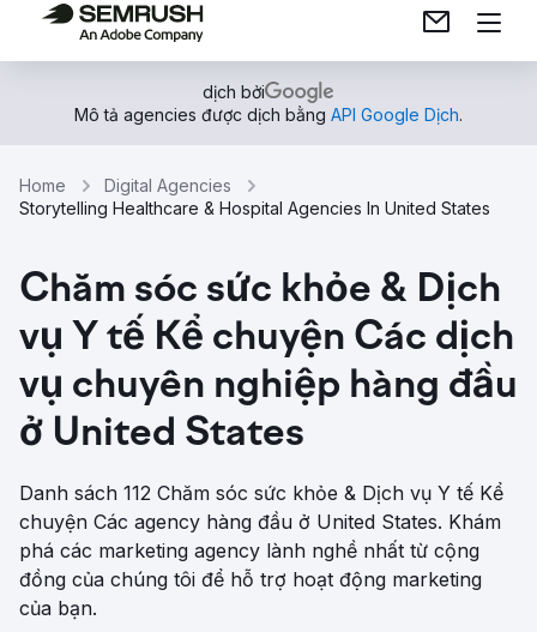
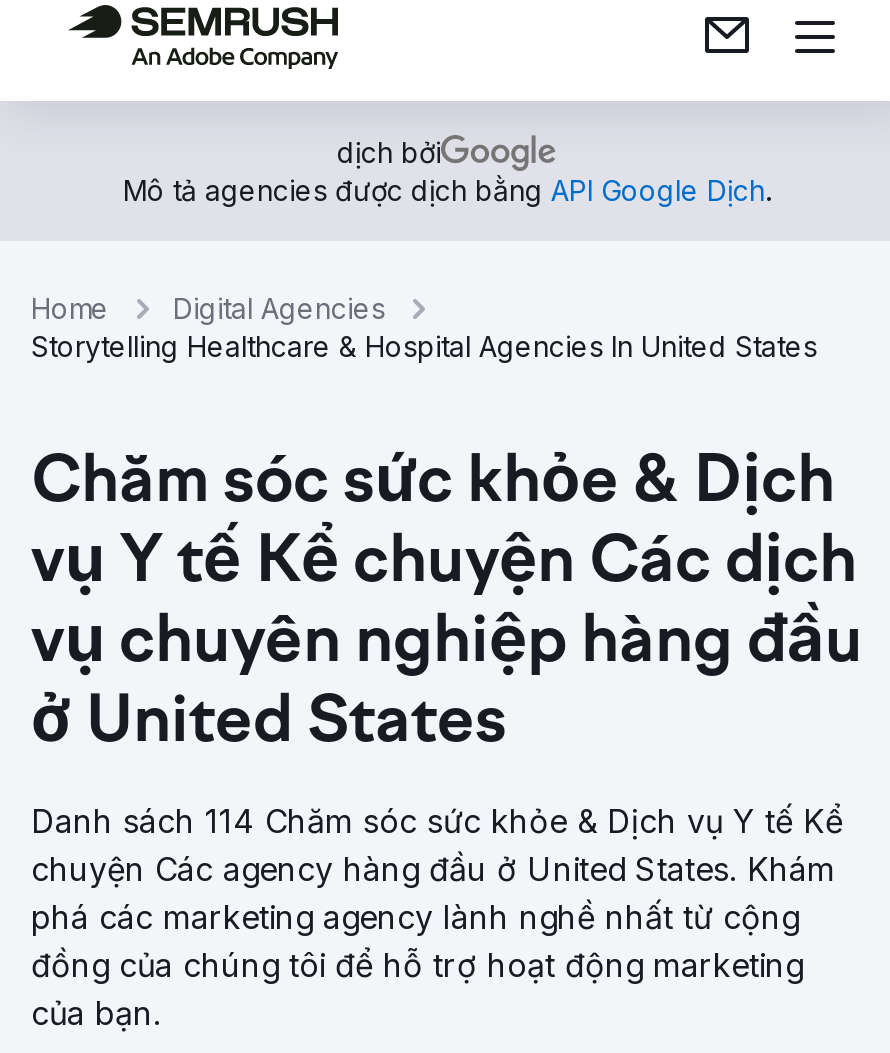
[19,481,503,505] Danh sách 112 Chăm sóc sức khỏe & Dịch vụ Y tế Kể -> [31,801,843,841] Danh sách 114 Chăm sóc sức khỏe & Dịch vụ Y tế Kể

